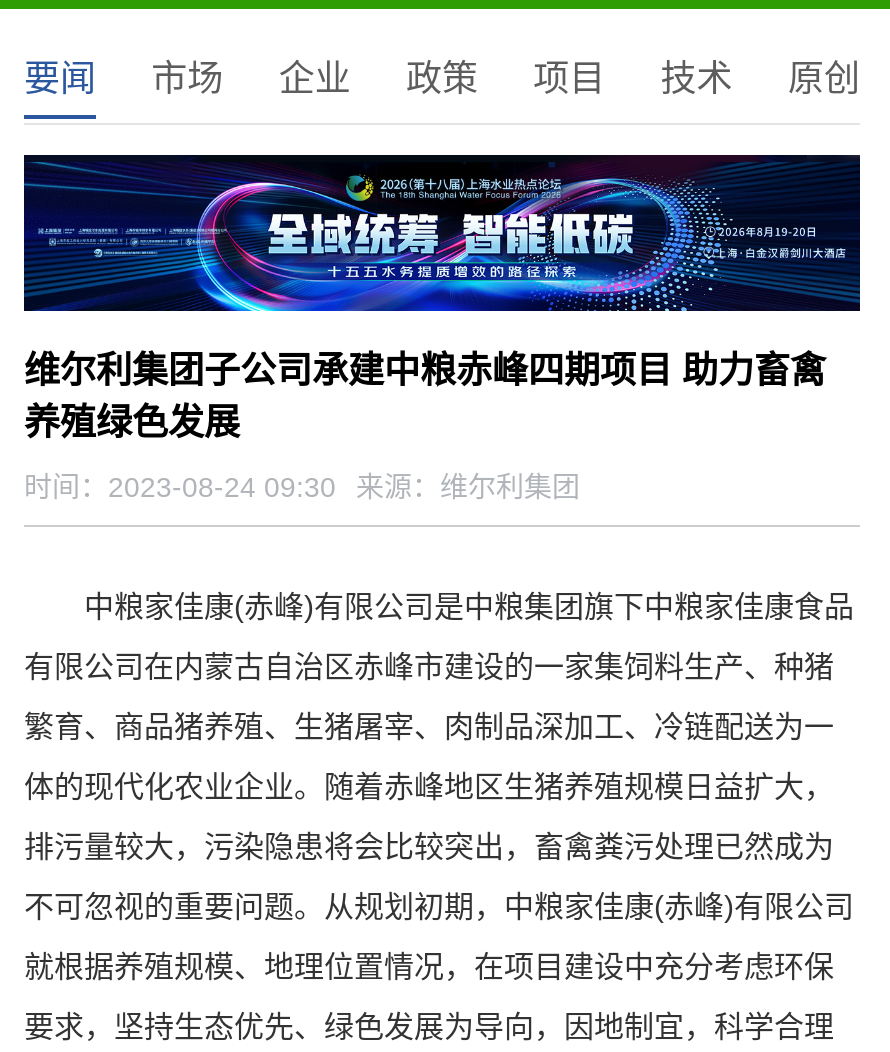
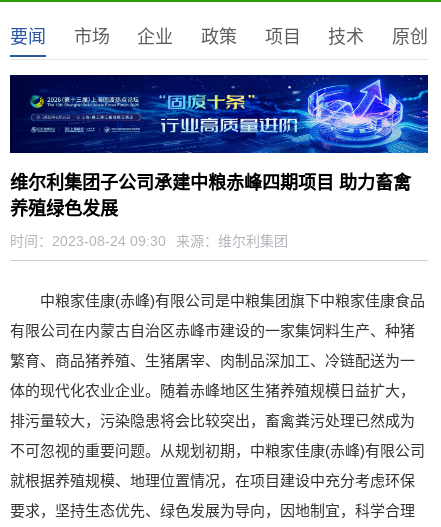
[24,155,862,313] [image] -> [12,75,429,154] [image]

